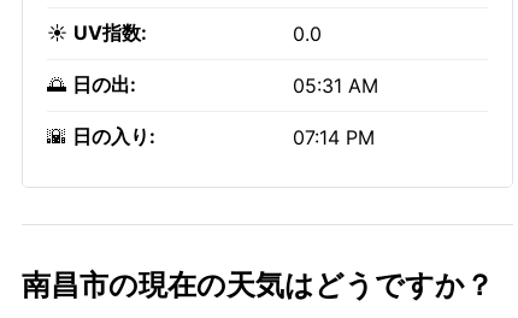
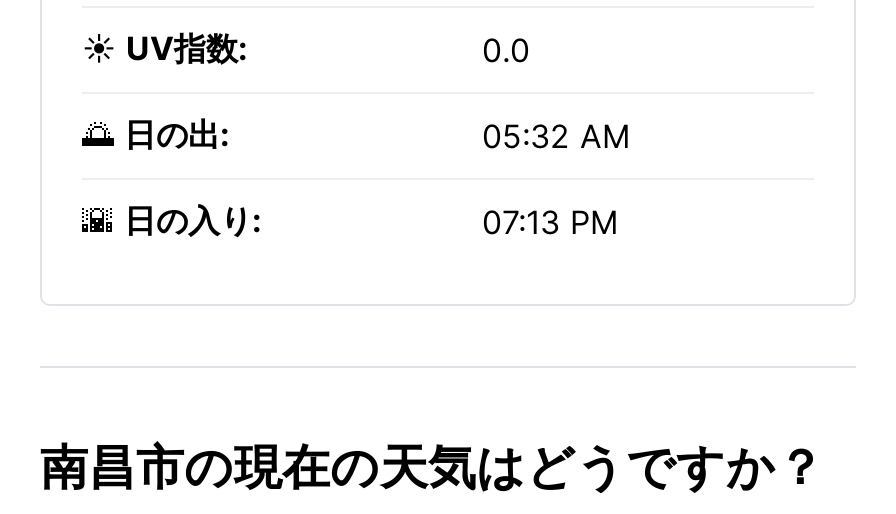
[293,73,378,98] 05:31 AM -> [482,116,630,156] 05:32 AM
[293,125,375,149] 07:14 PM -> [482,202,618,242] 07:13 PM

